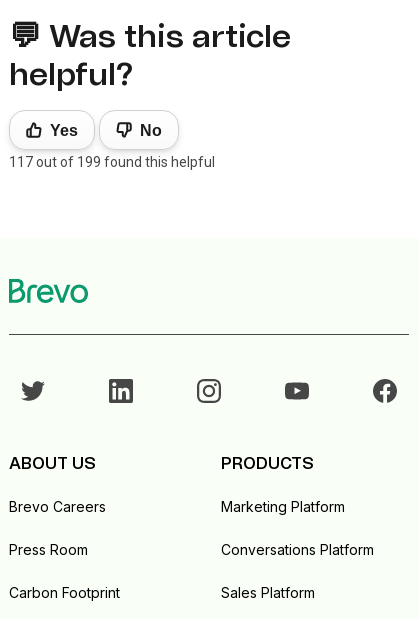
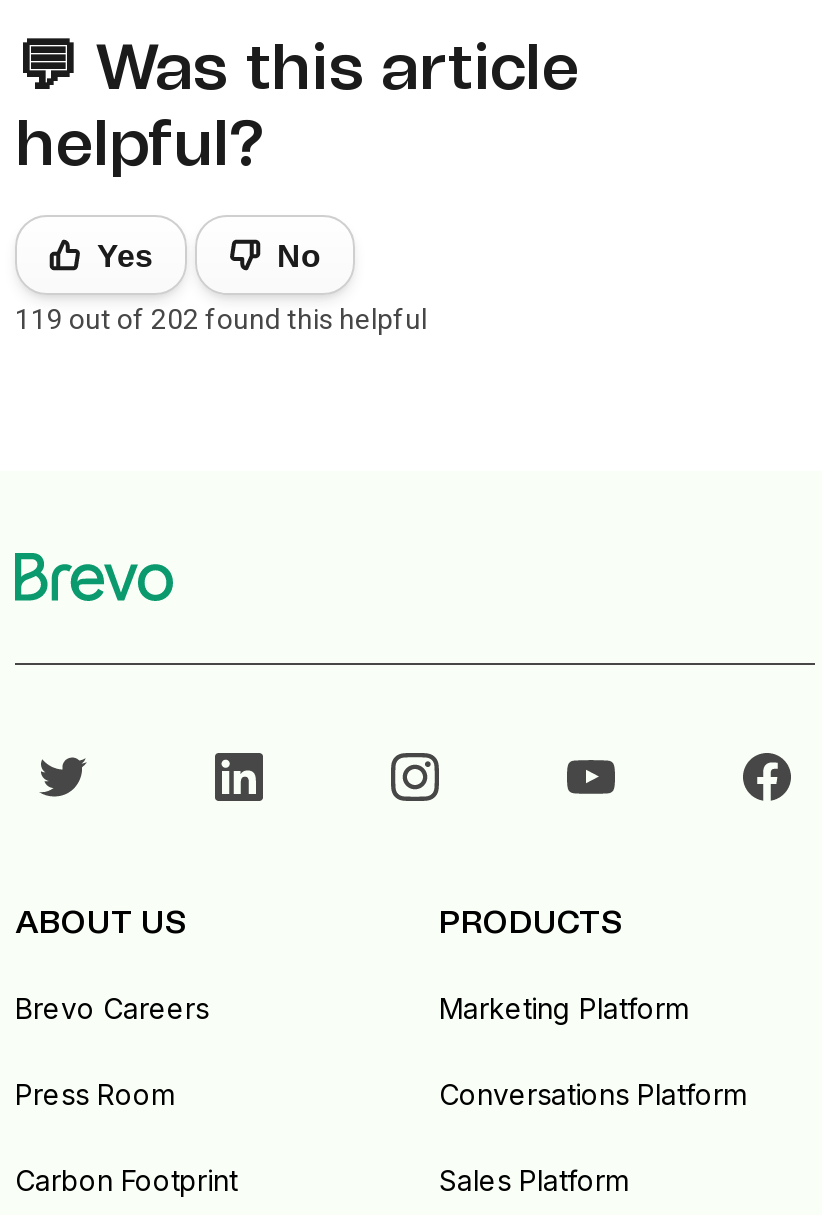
[9,154,215,170] 117 out of 199 found this helpful -> [15,304,427,336] 119 out of 202 found this helpful

